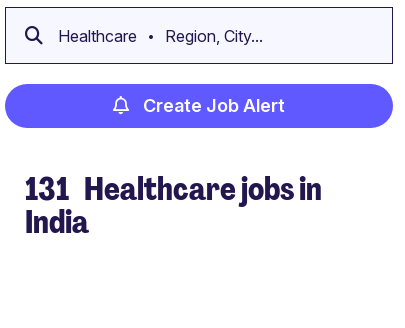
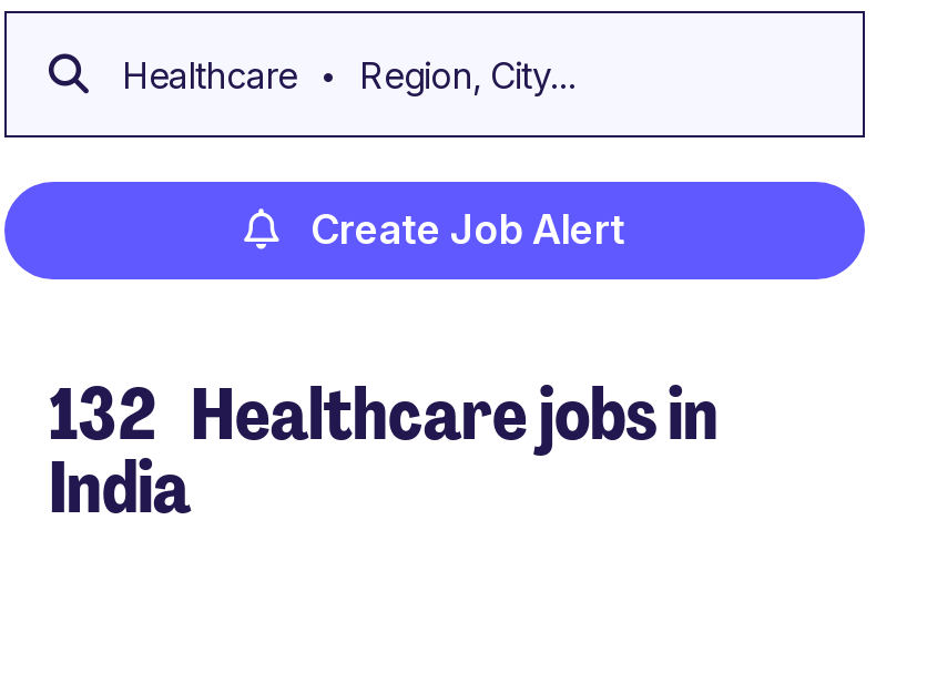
[25,168,322,210] 131 Healthcare jobs in -> [49,368,719,461] 132 Healthcare jobs in

